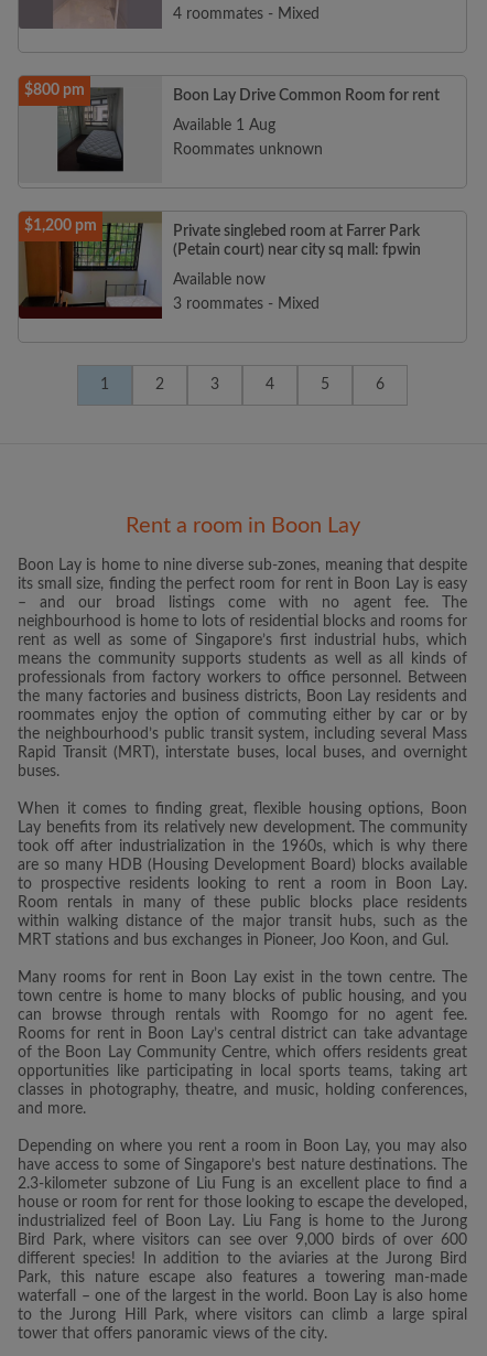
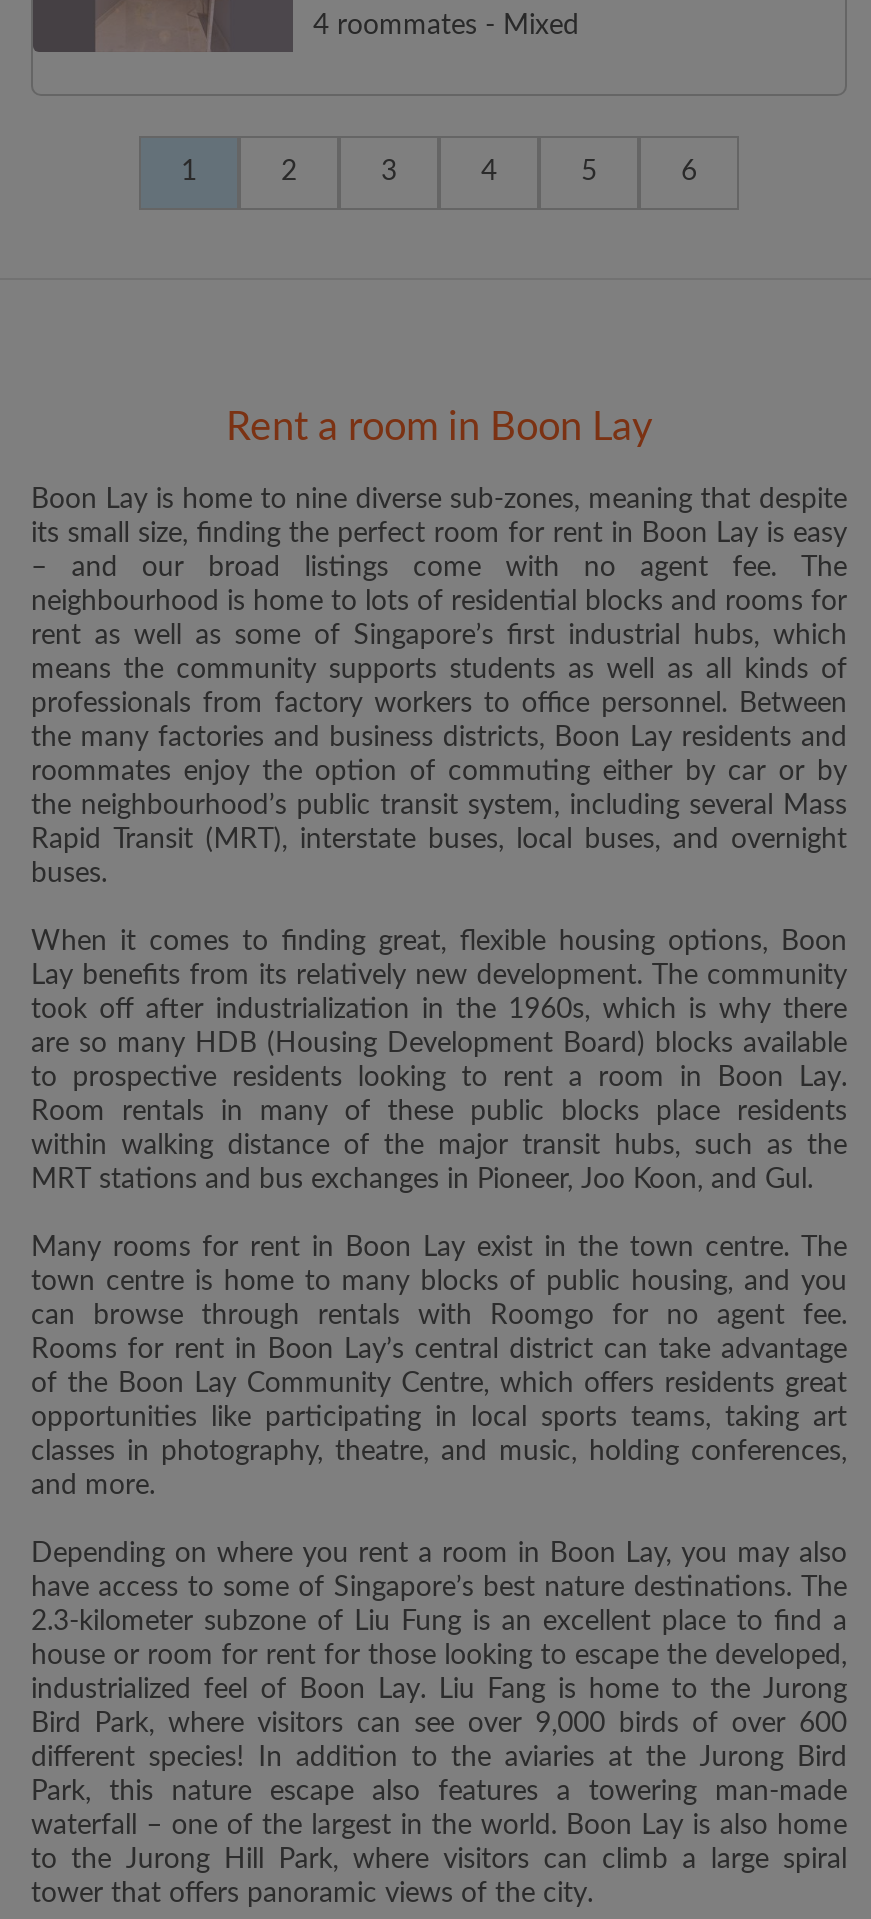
[19,74,440,181] [image] | $800 pm | Boon Lay Drive Common Room for rent | Available 1 Aug | Roommates unknown -> none
[18,209,421,320] [image] | $1,200 pm | Private singlebed room at Farrer Park | (Petain court) near city sq mall: fpwin | Available now | 3 roommates - Mixed -> none

